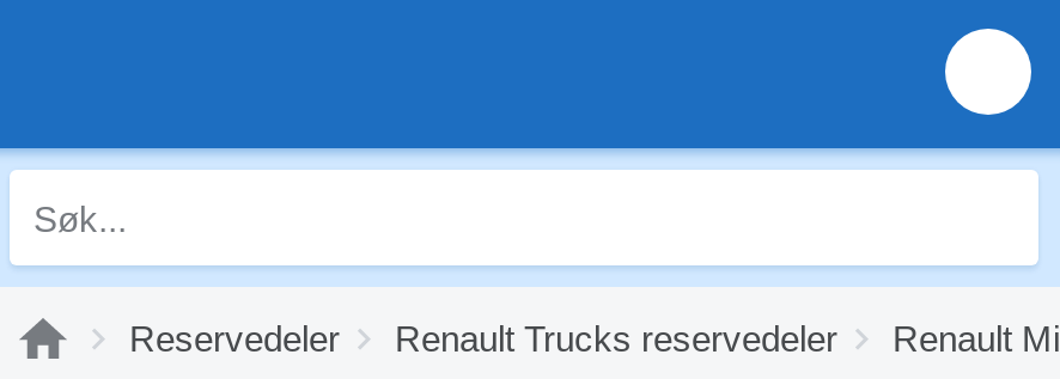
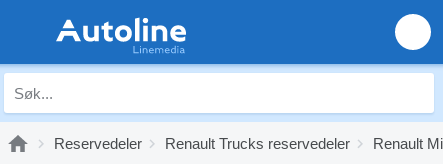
none -> [55,17,187,54] [image]

